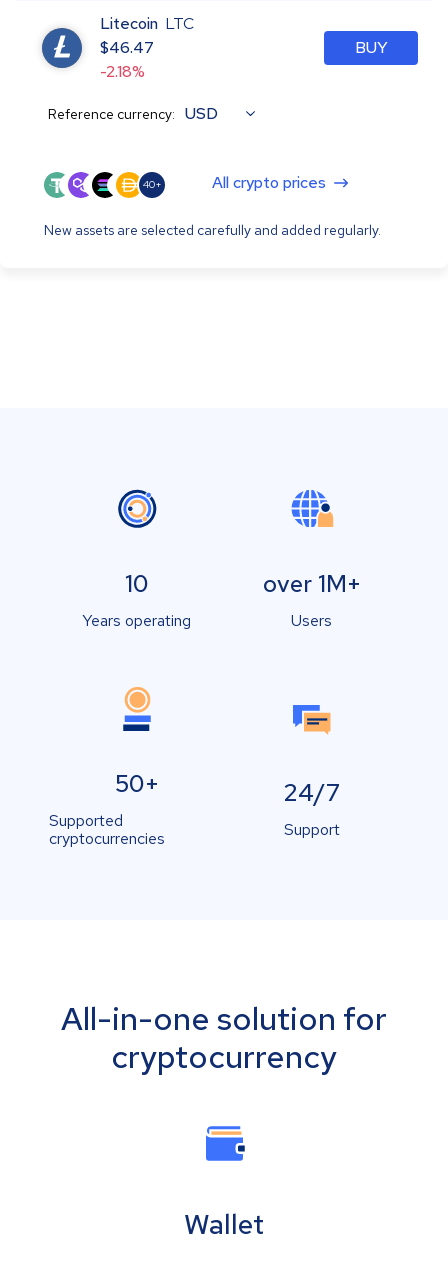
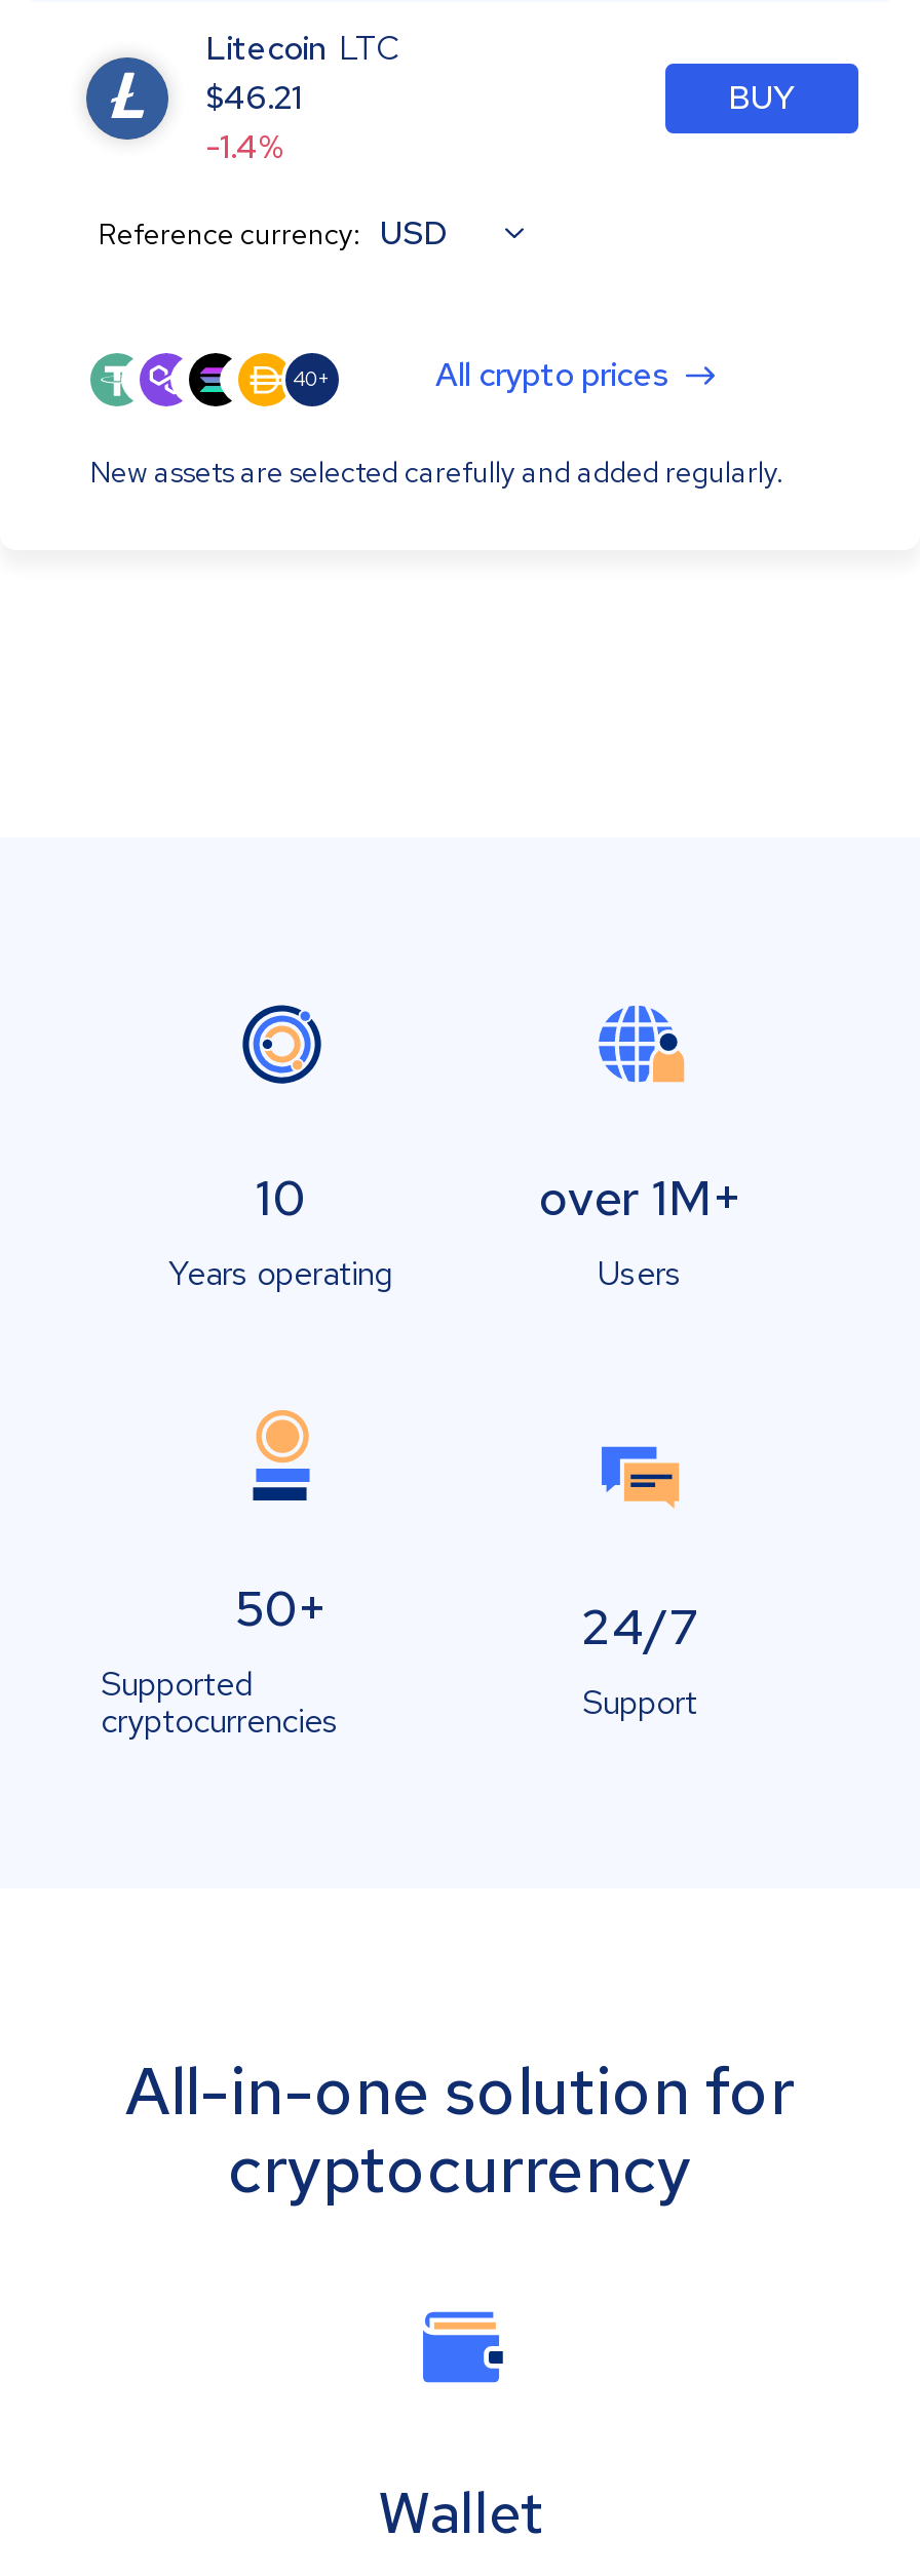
[100,37,154,58] $46.47 -> [205,76,302,119] $46.21
[100,61,145,82] -2.18% -> [205,125,285,168] -1.4%

